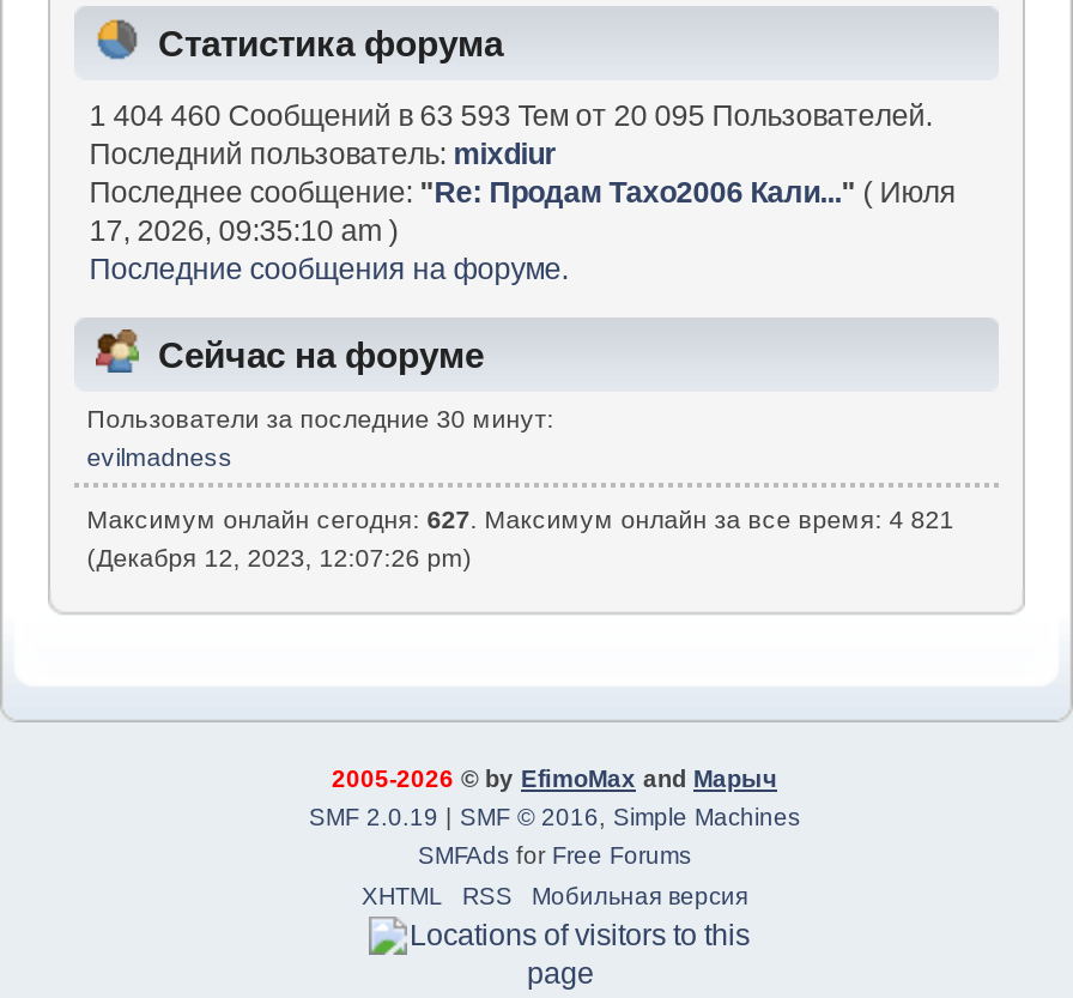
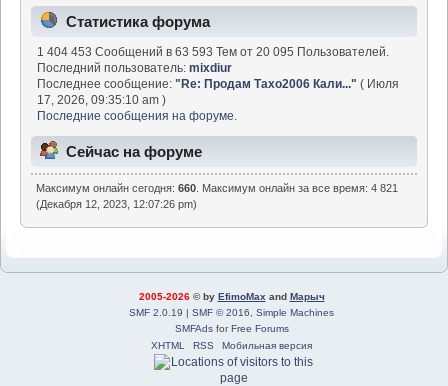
[89,99,932,133] 1 404 460 Сообщений в 63 593 Тем от 20 095 Пользователей. -> [37,45,389,59] 1 404 453 Сообщений в 63 593 Тем от 20 095 Пользователей.
[87,405,954,533] Пользователи за последние 30 минут: | evilmadness | Максимум онлайн сегодня: 627. Максимум онлайн за все время: 4 821 -> [36,182,398,194] Максимум онлайн сегодня: 660. Максимум онлайн за все время: 4 821

